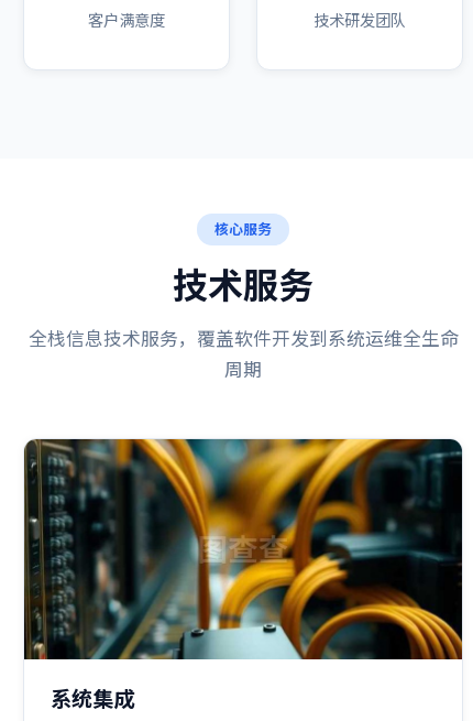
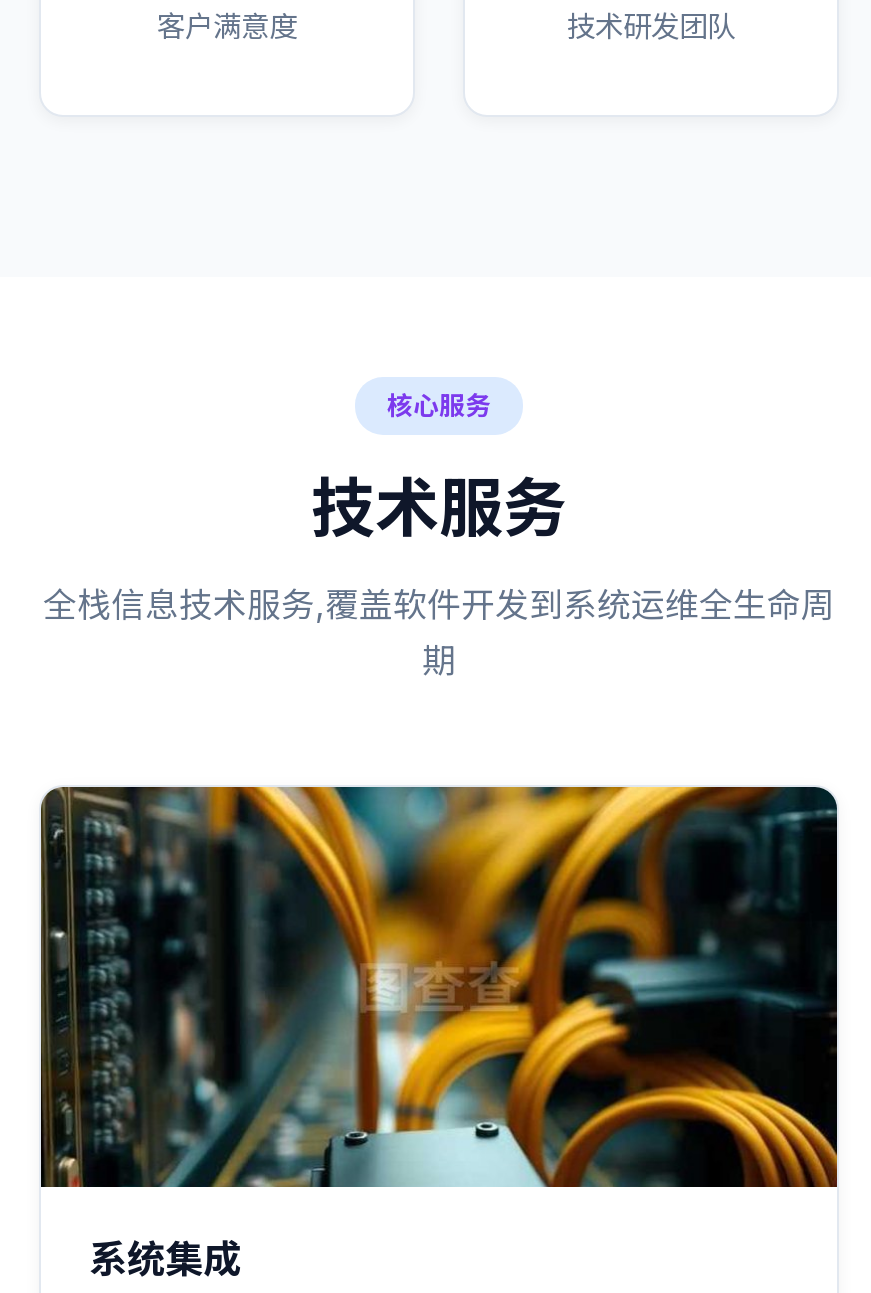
[28,328,458,381] 全栈信息技术服务，覆盖软件开发到系统运维全生命 | 周期 -> [43,585,835,681] 全栈信息技术服务,覆盖软件开发到系统运维全生命周 | 期

